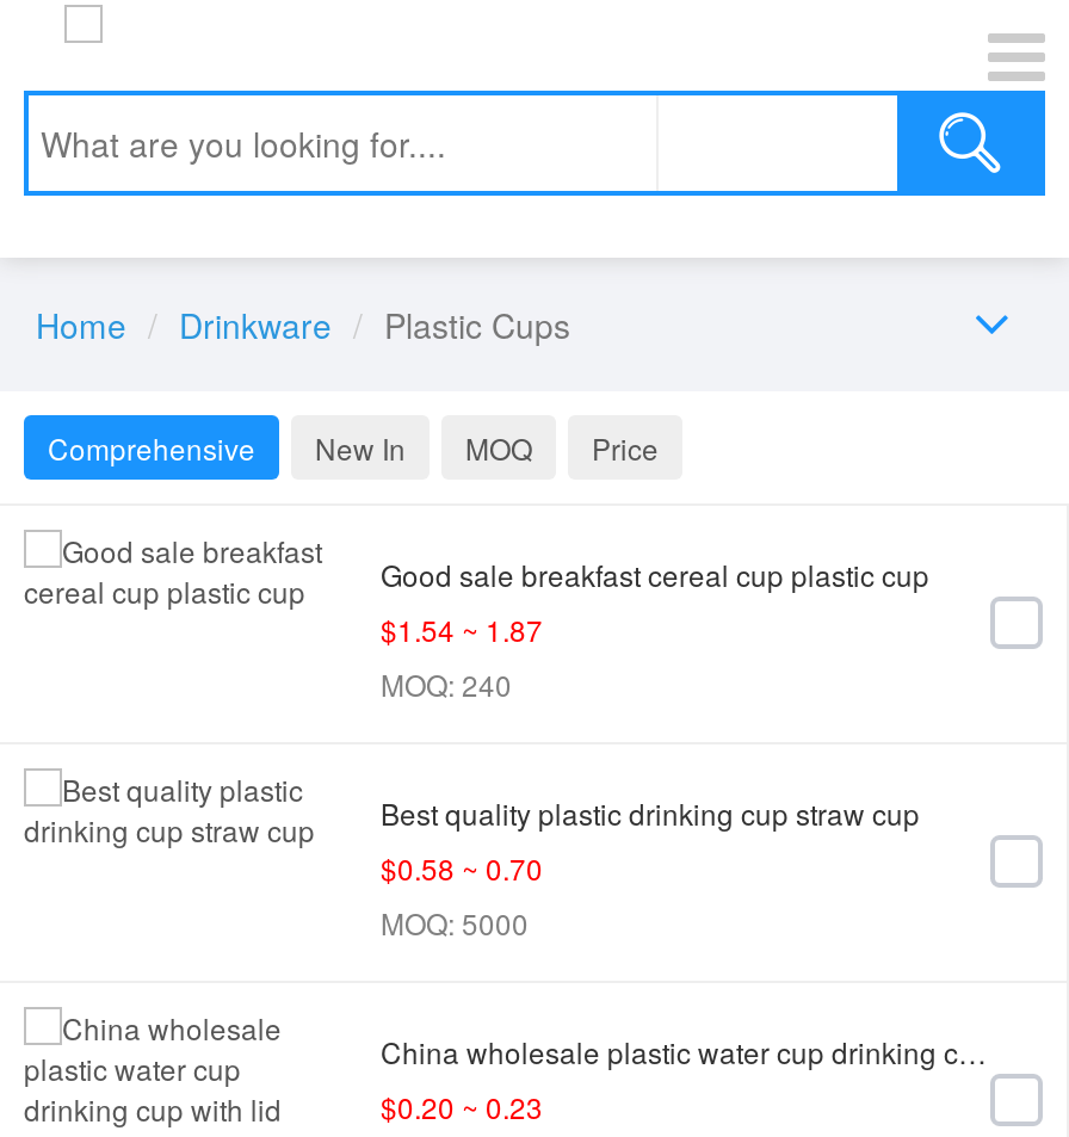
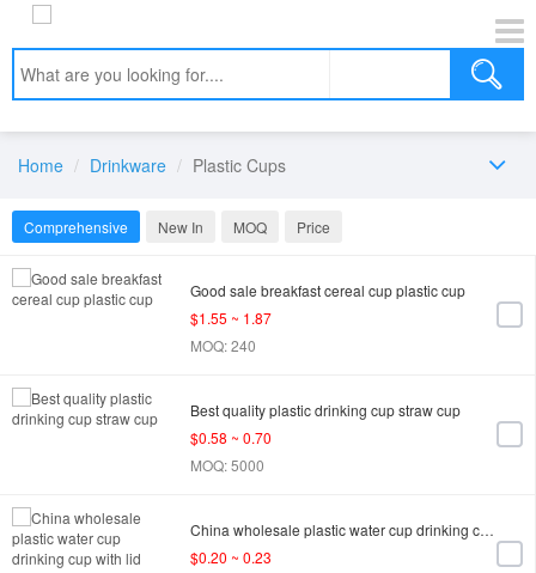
[381,608,543,649] $1.54 ~ 1.87 -> [191,307,272,328] $1.55 ~ 1.87

